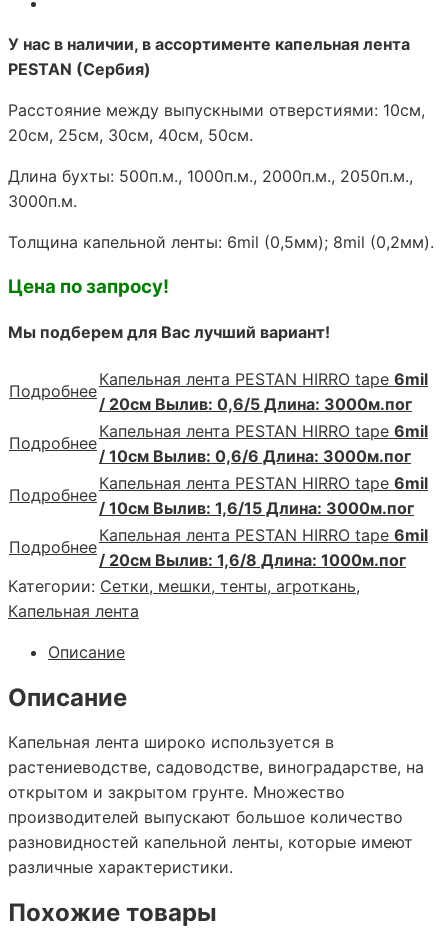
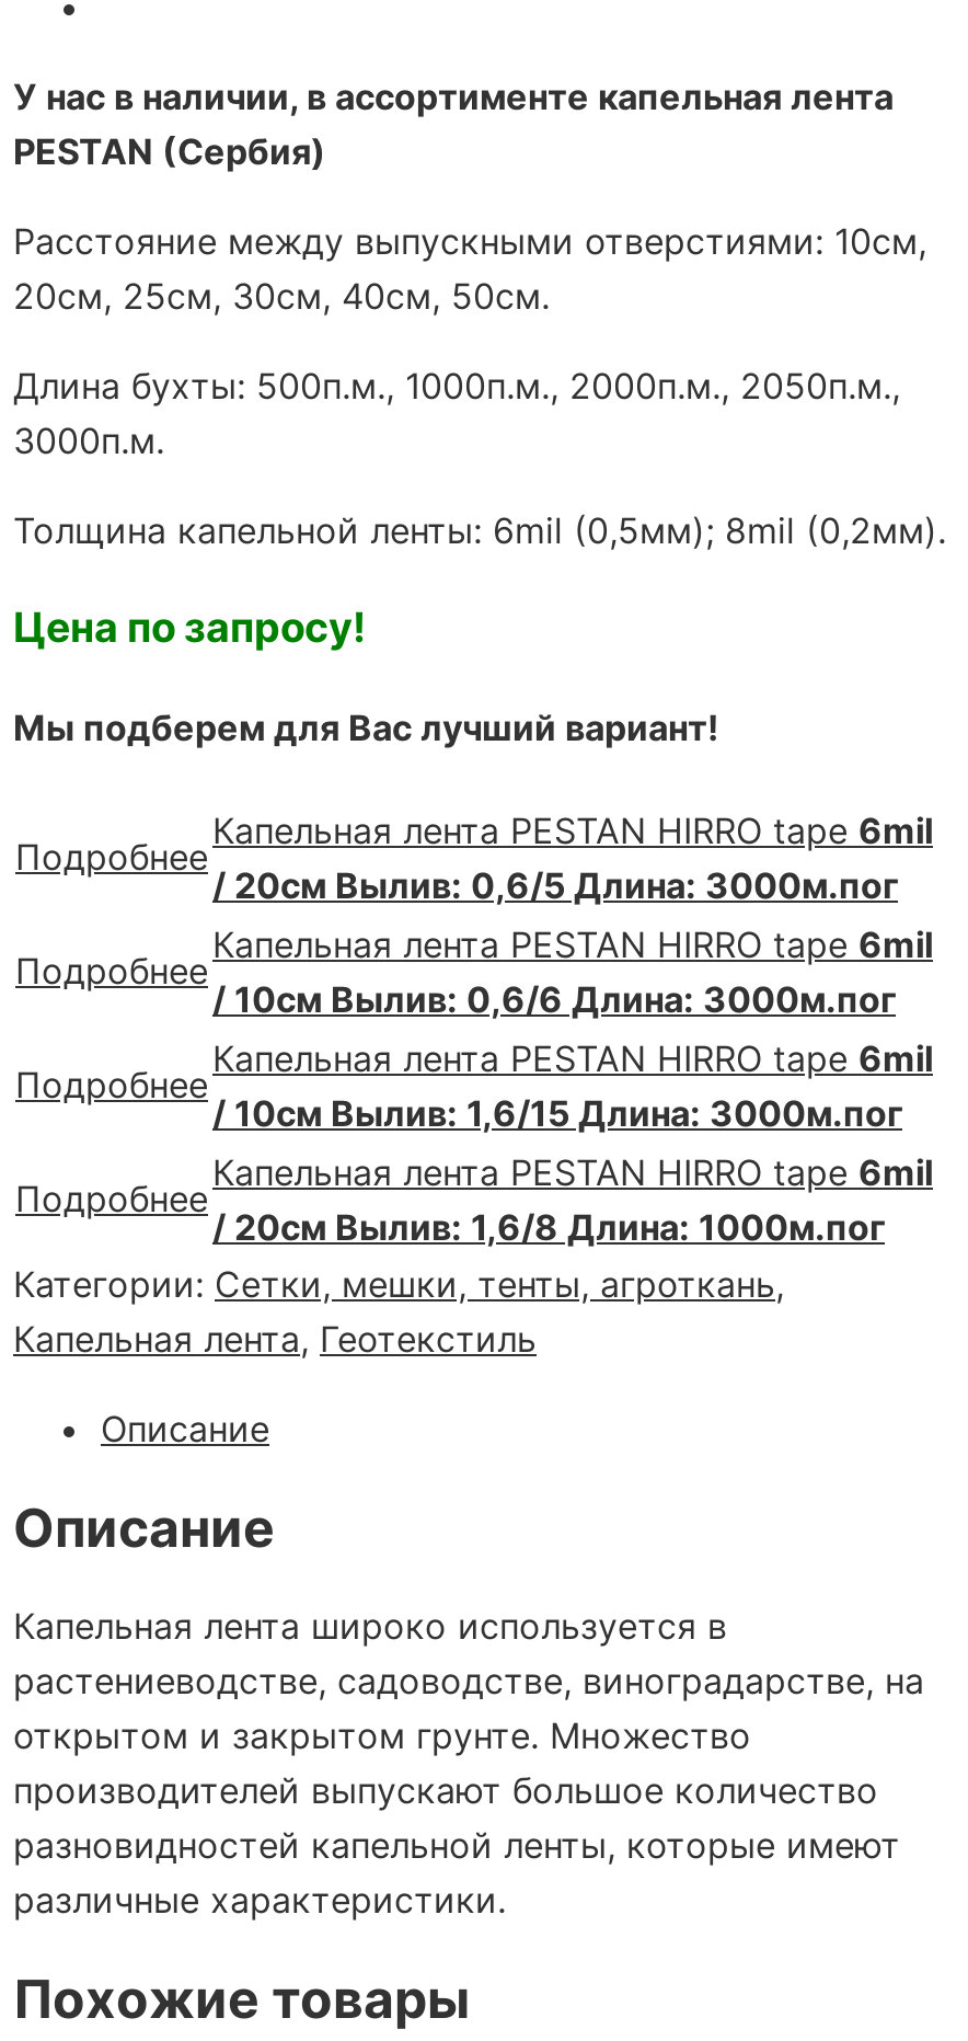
[8,601,139,621] Капельная лента -> [13,1317,537,1361] Капельная лента, Геотекстиль

